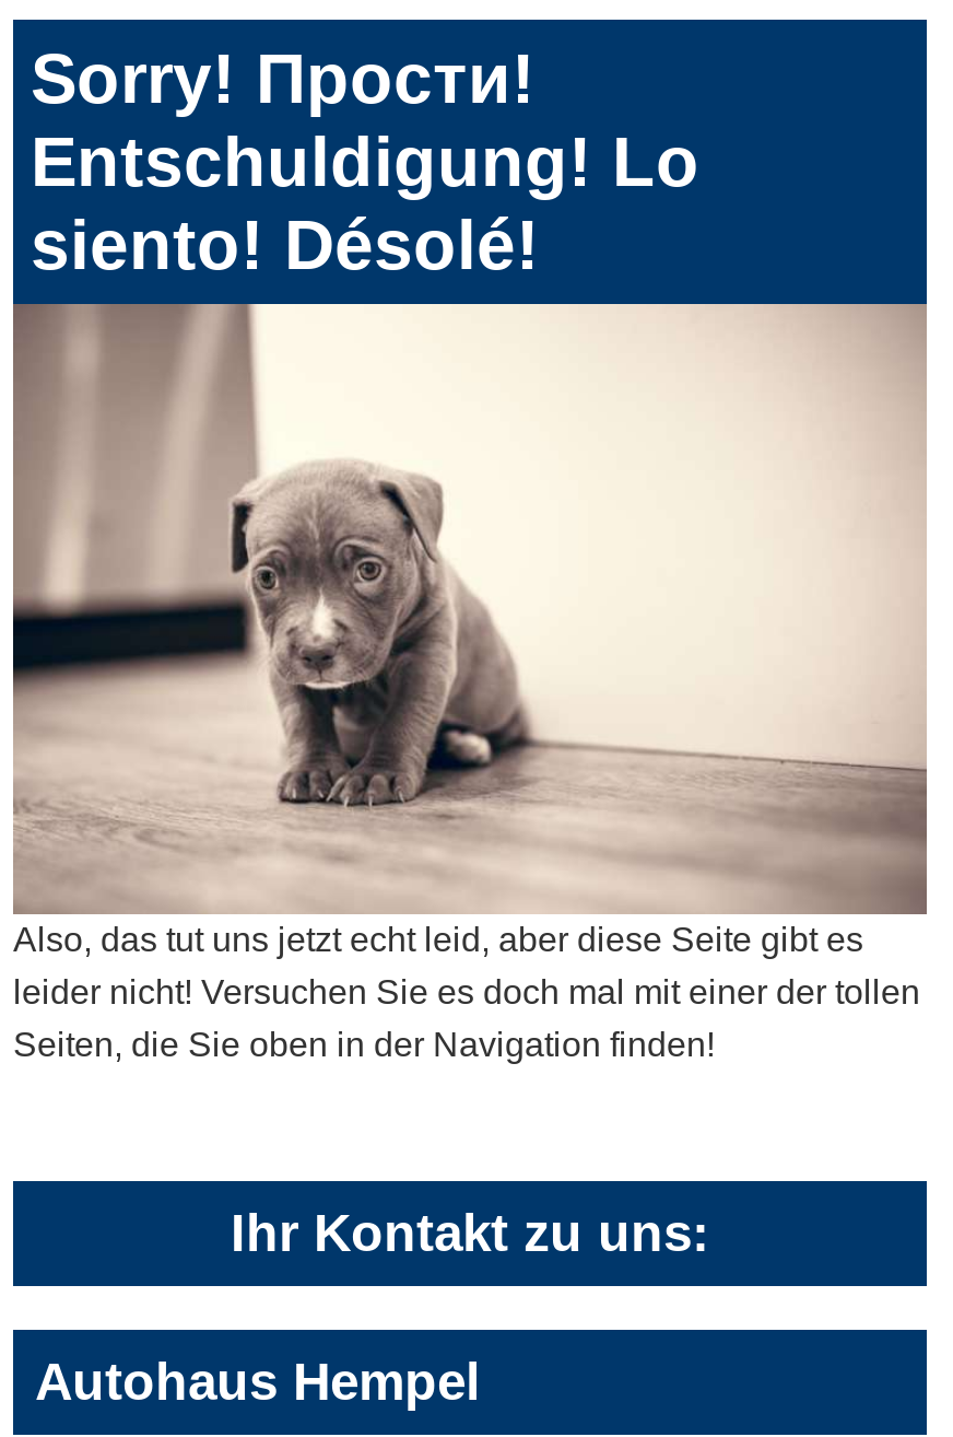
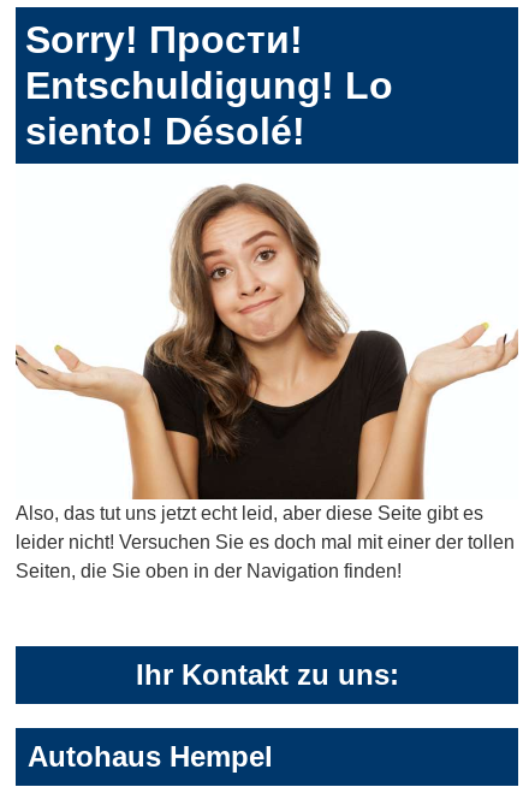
[11,302,929,916] [image] -> [14,162,518,499] [image]

